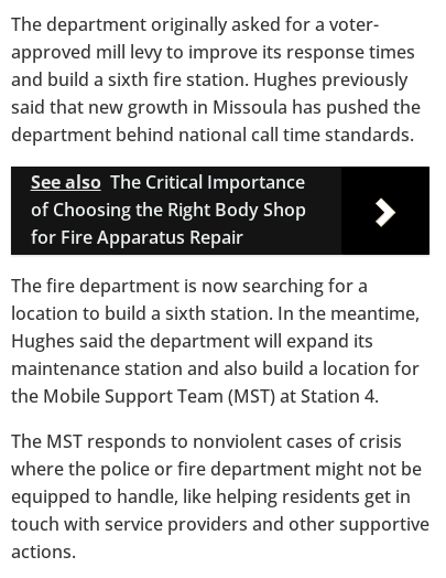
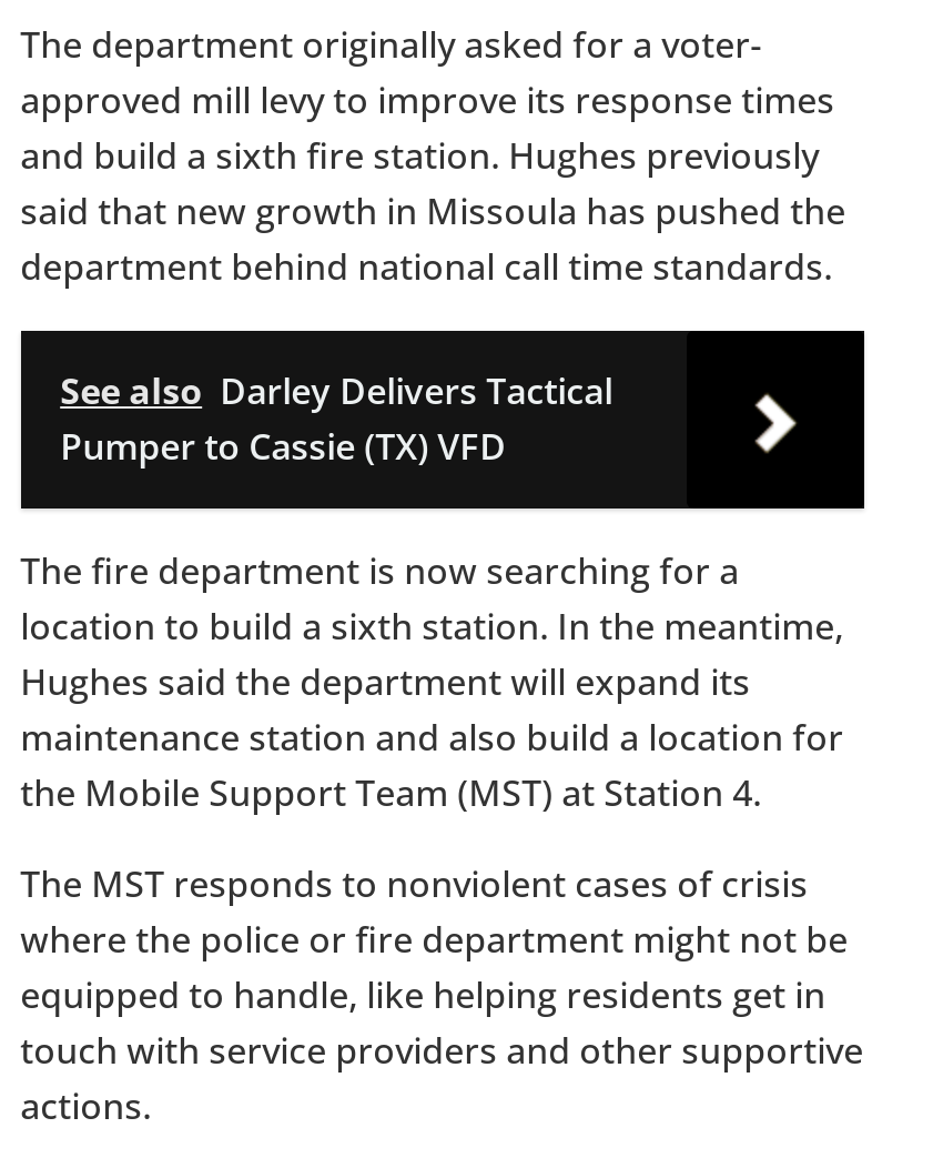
[30,169,306,249] See also The Critical Importance | of Choosing the Right Body Shop | for Fire Apparatus Repair -> [60,365,613,470] See also Darley Delivers Tactical | Pumper to Cassie (TX) VFD

